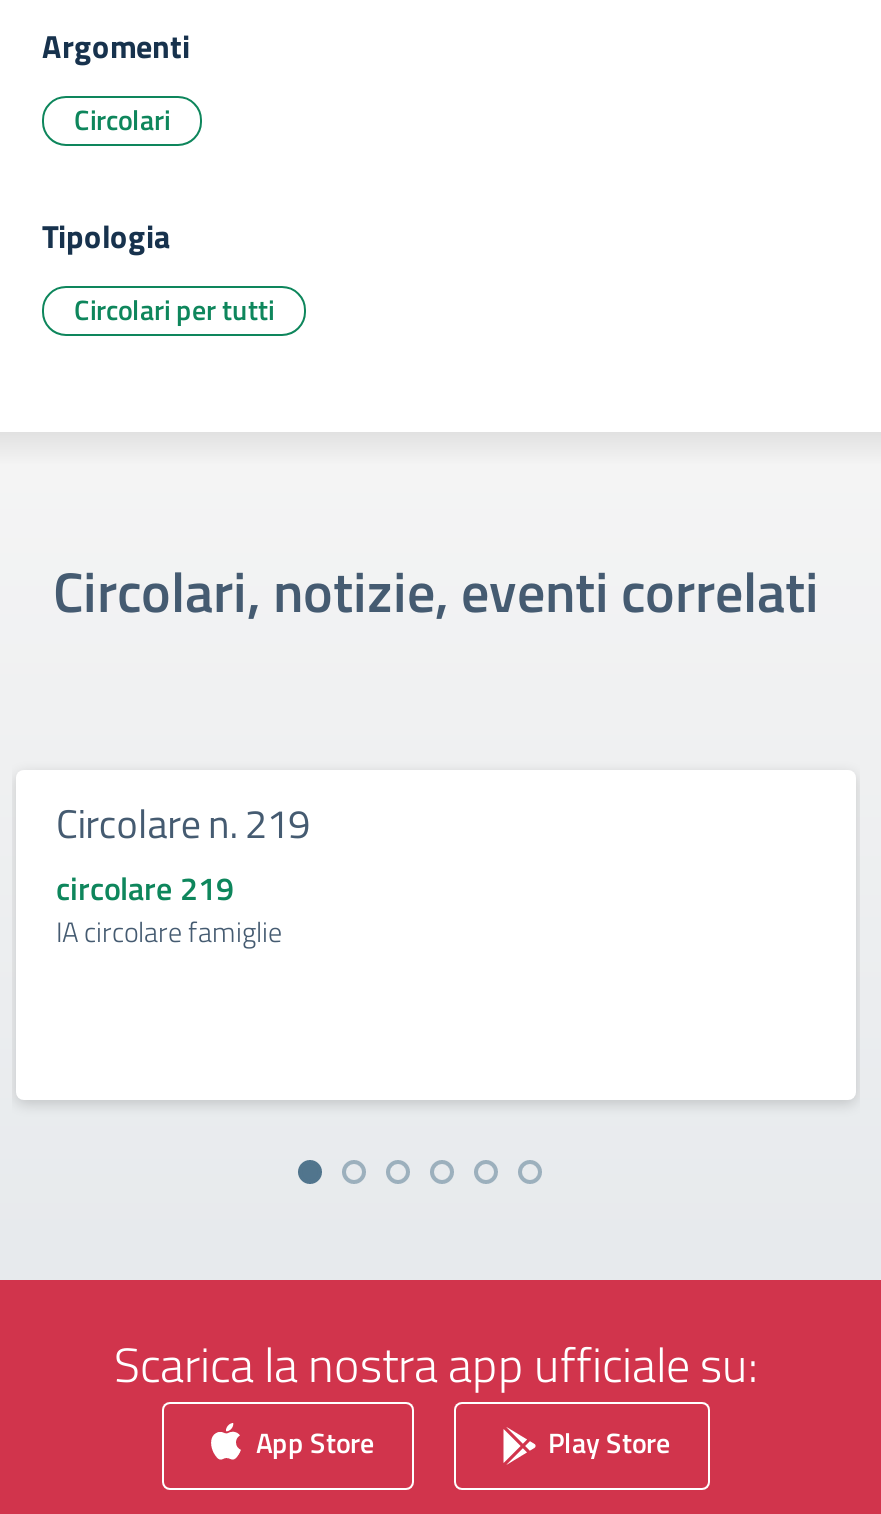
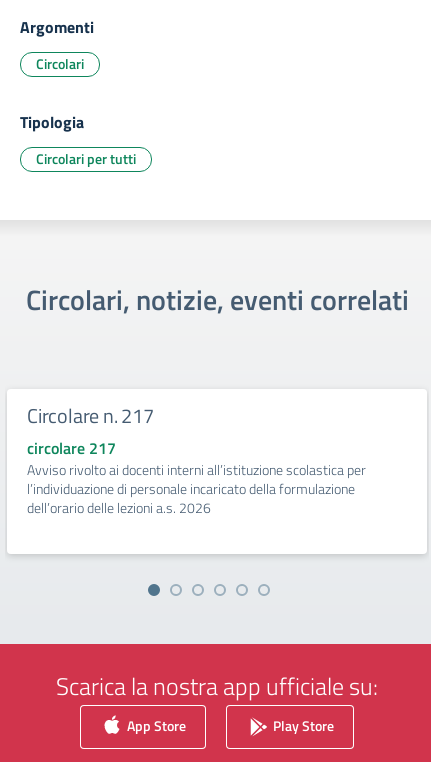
[56,792,310,952] Circolare n. 219 | circolare 219 | IA circolare famiglie -> [27,400,366,518] Circolare n. 217 | circolare 217 | Avviso rivolto ai docenti interni all’istituzione scolastica per | l’individuazione di personale incaricato della formulazione | dell’orario delle lezioni a.s. 2026

